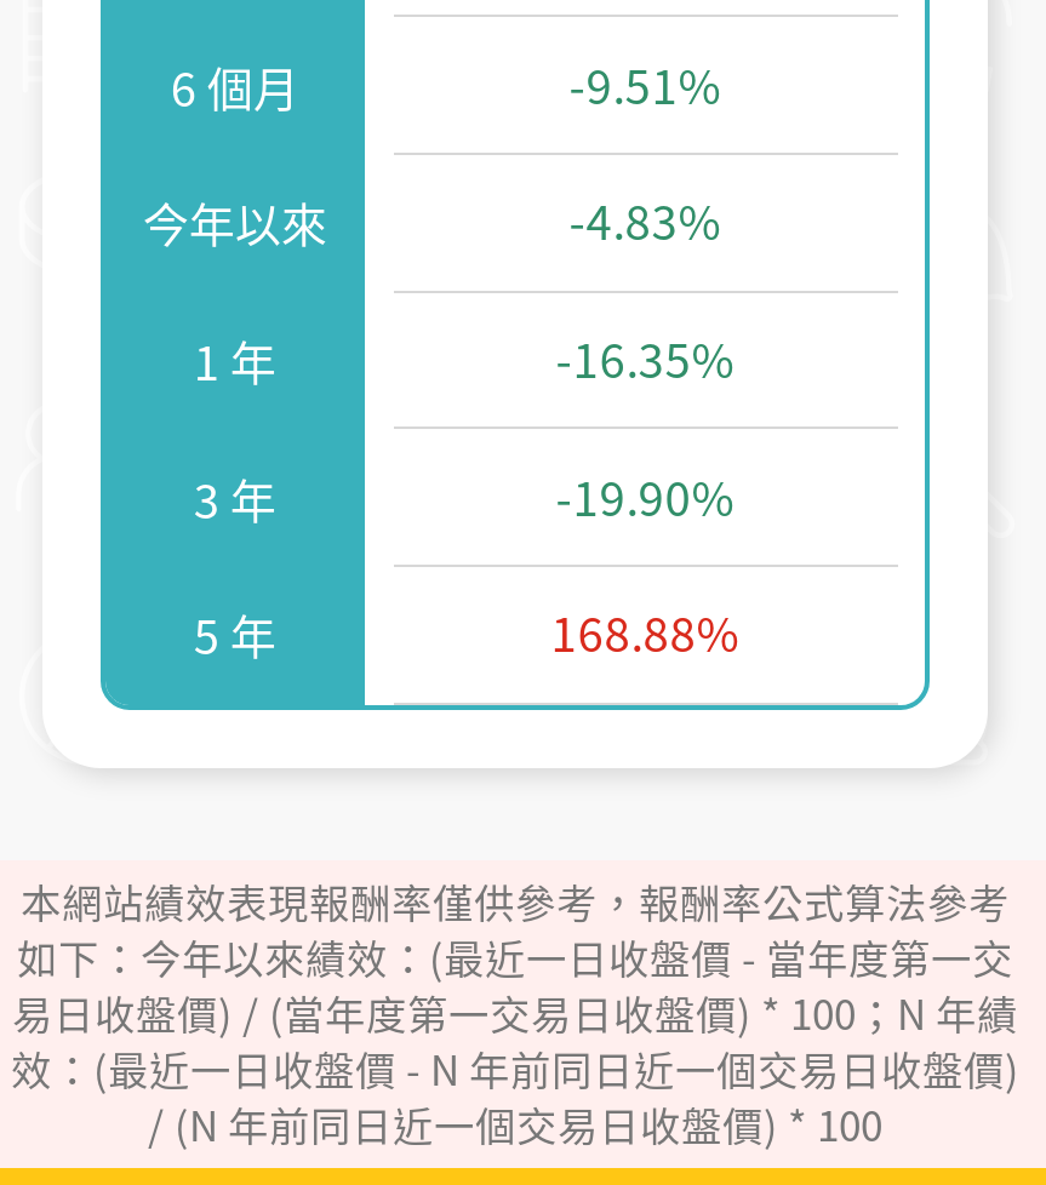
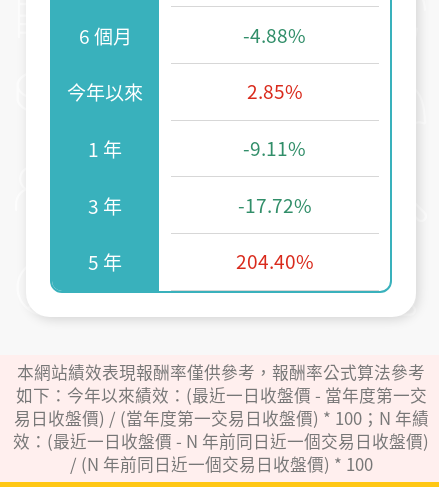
[569,50,722,118] -9.51% -> [243,21,306,49] -4.88%
[569,188,722,255] -4.83% -> [247,77,303,105] 2.85%
[556,325,735,393] -16.35% -> [243,134,306,162] -9.11%
[556,462,735,530] -19.90% -> [238,191,312,219] -17.72%
[551,600,740,667] 168.88% -> [236,247,314,275] 204.40%

